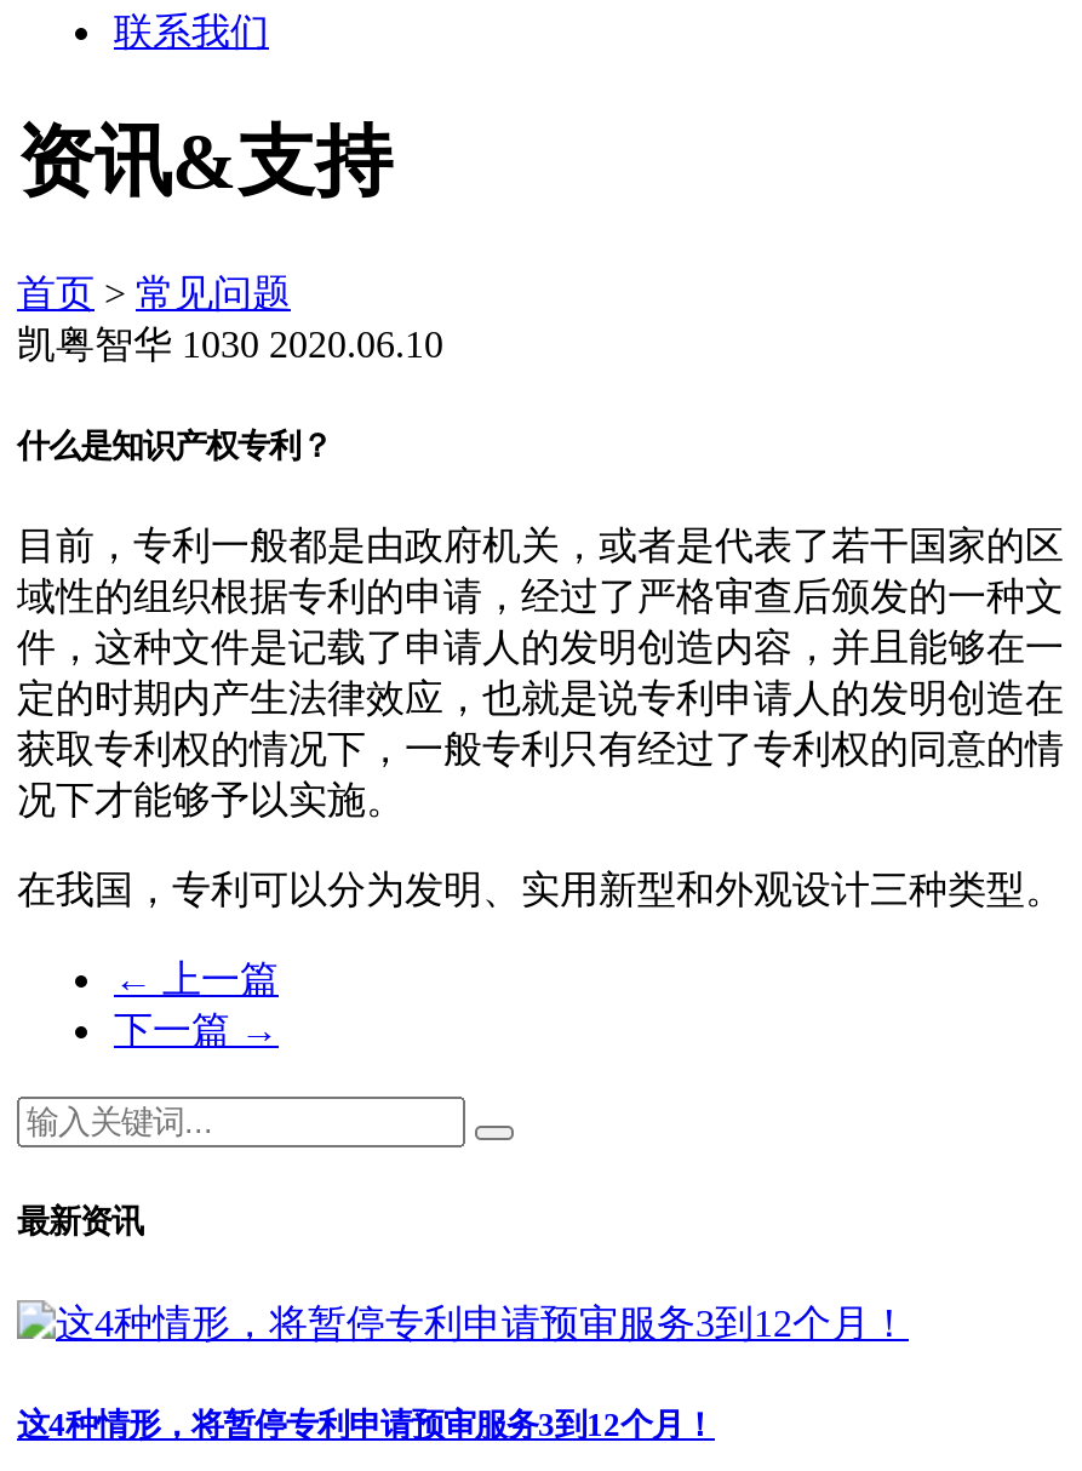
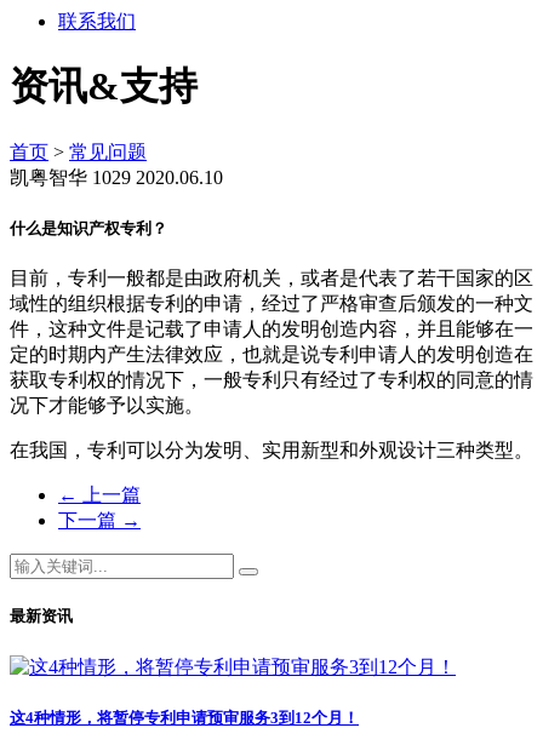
[17,323,443,364] 凯粤智华 1030 2020.06.10 -> [10,167,223,188] 凯粤智华 1029 2020.06.10

